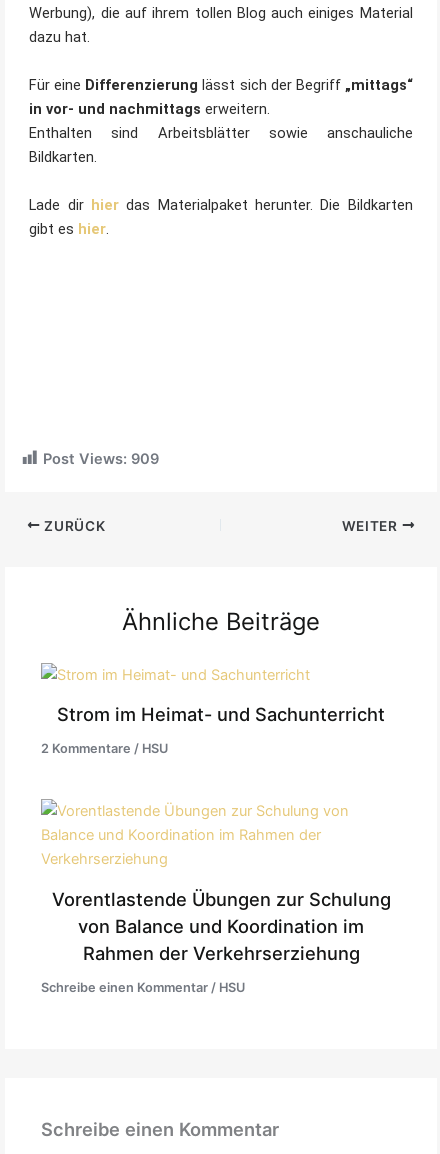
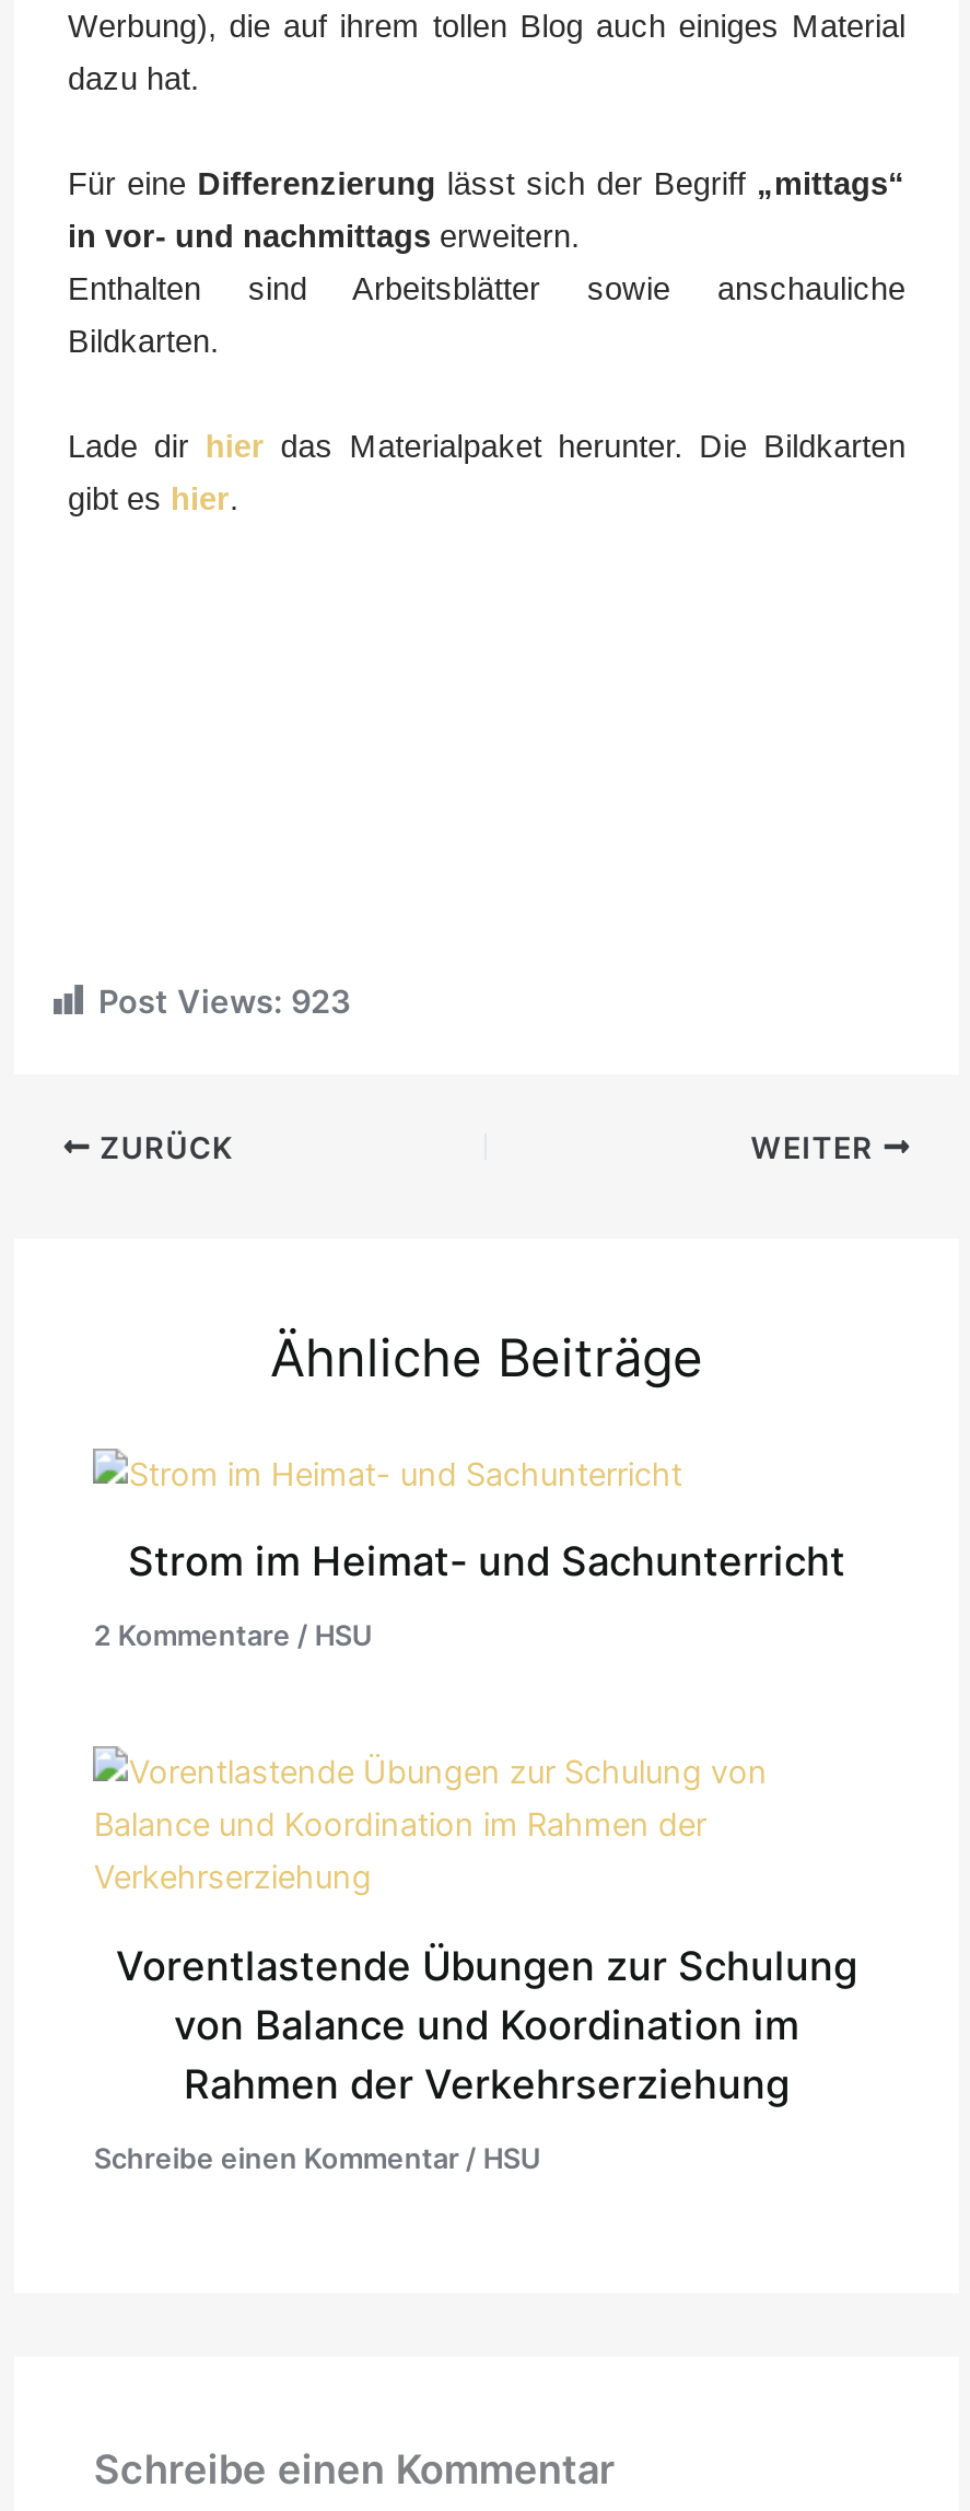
[43,450,159,468] Post Views: 909 -> [98,982,352,1021] Post Views: 923

